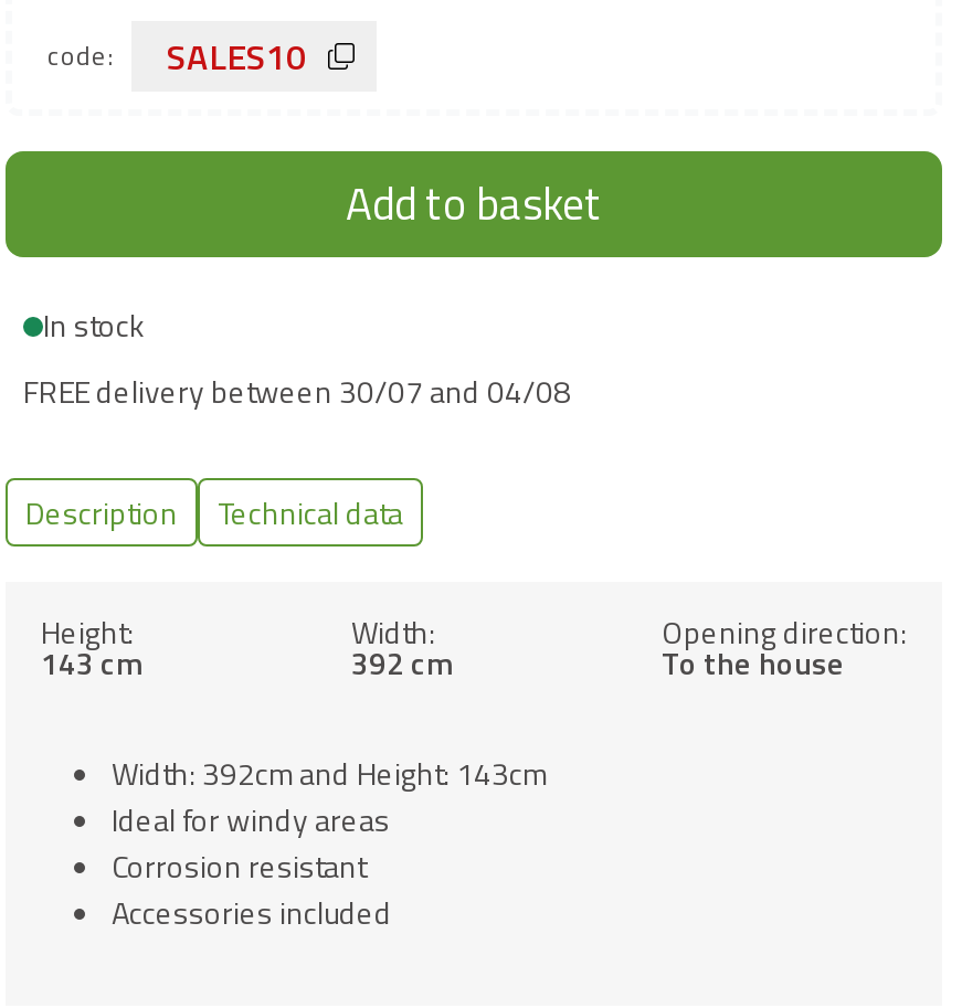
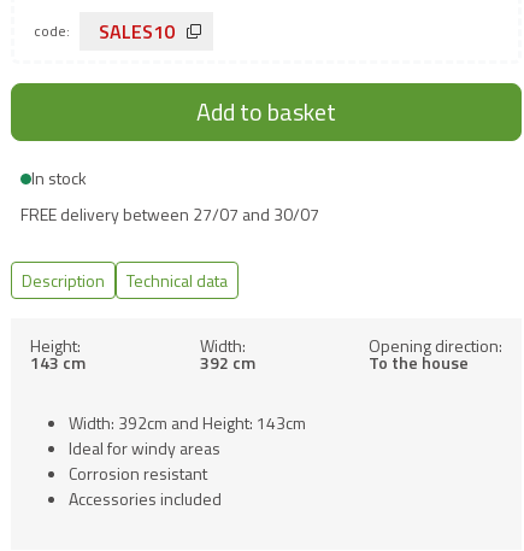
[23,368,571,414] FREE delivery between 30/07 and 04/08 -> [20,201,319,227] FREE delivery between 27/07 and 30/07

